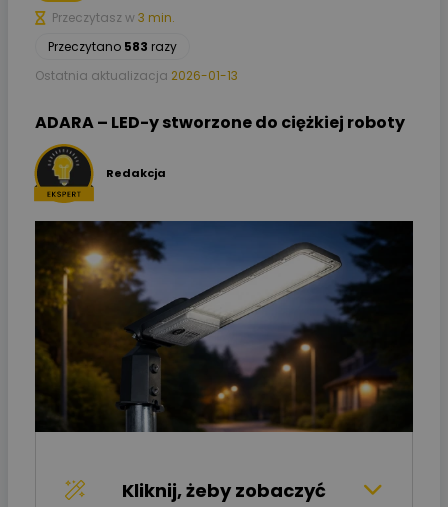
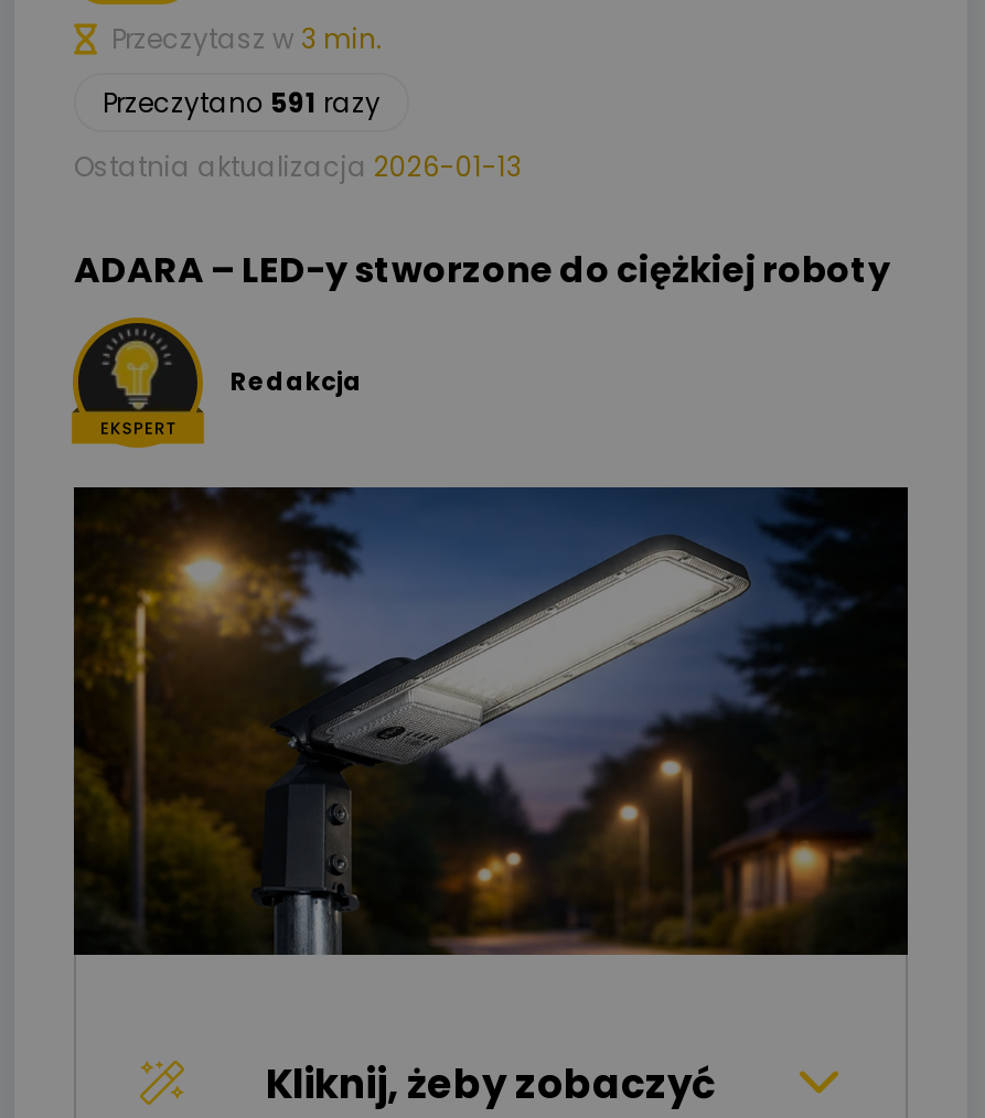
[48,38,177,55] Przeczytano 583 razy -> [103,84,381,121] Przeczytano 591 razy

